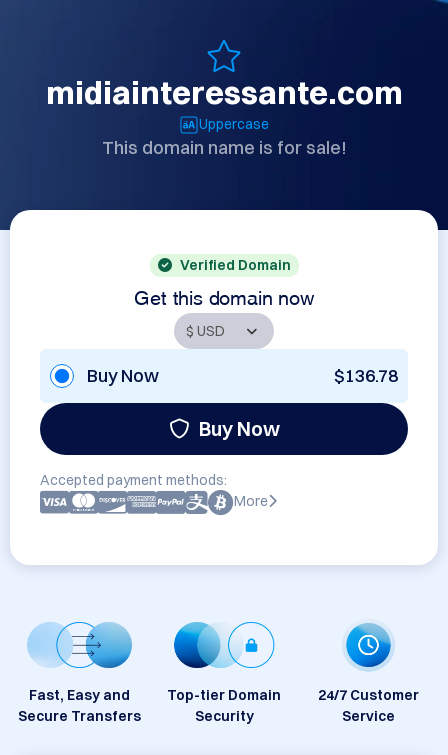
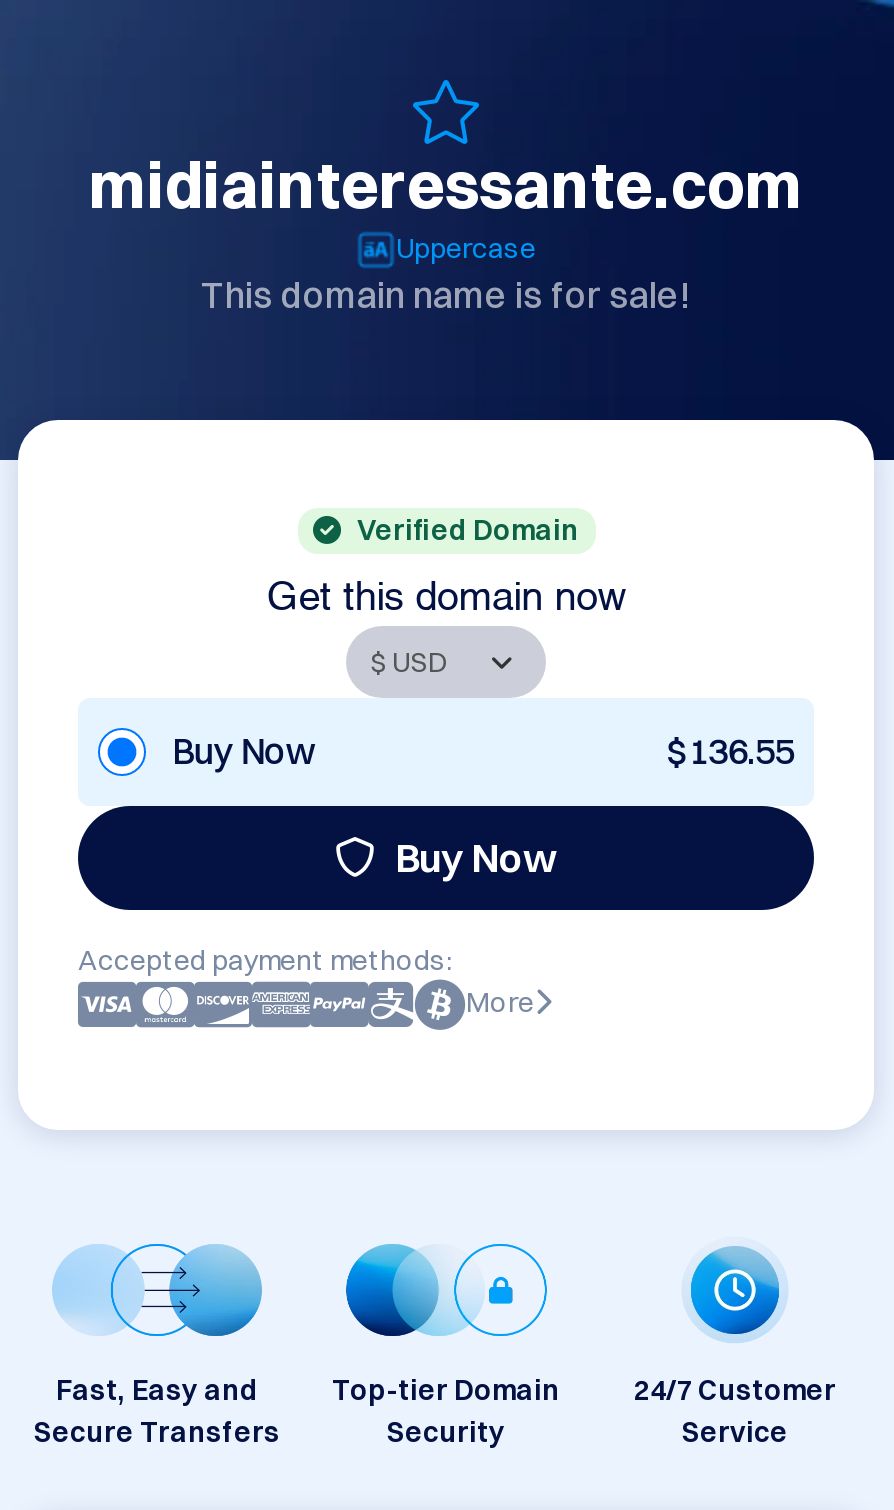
[334,364,398,387] $136.78 -> [666,728,794,774] $136.55

